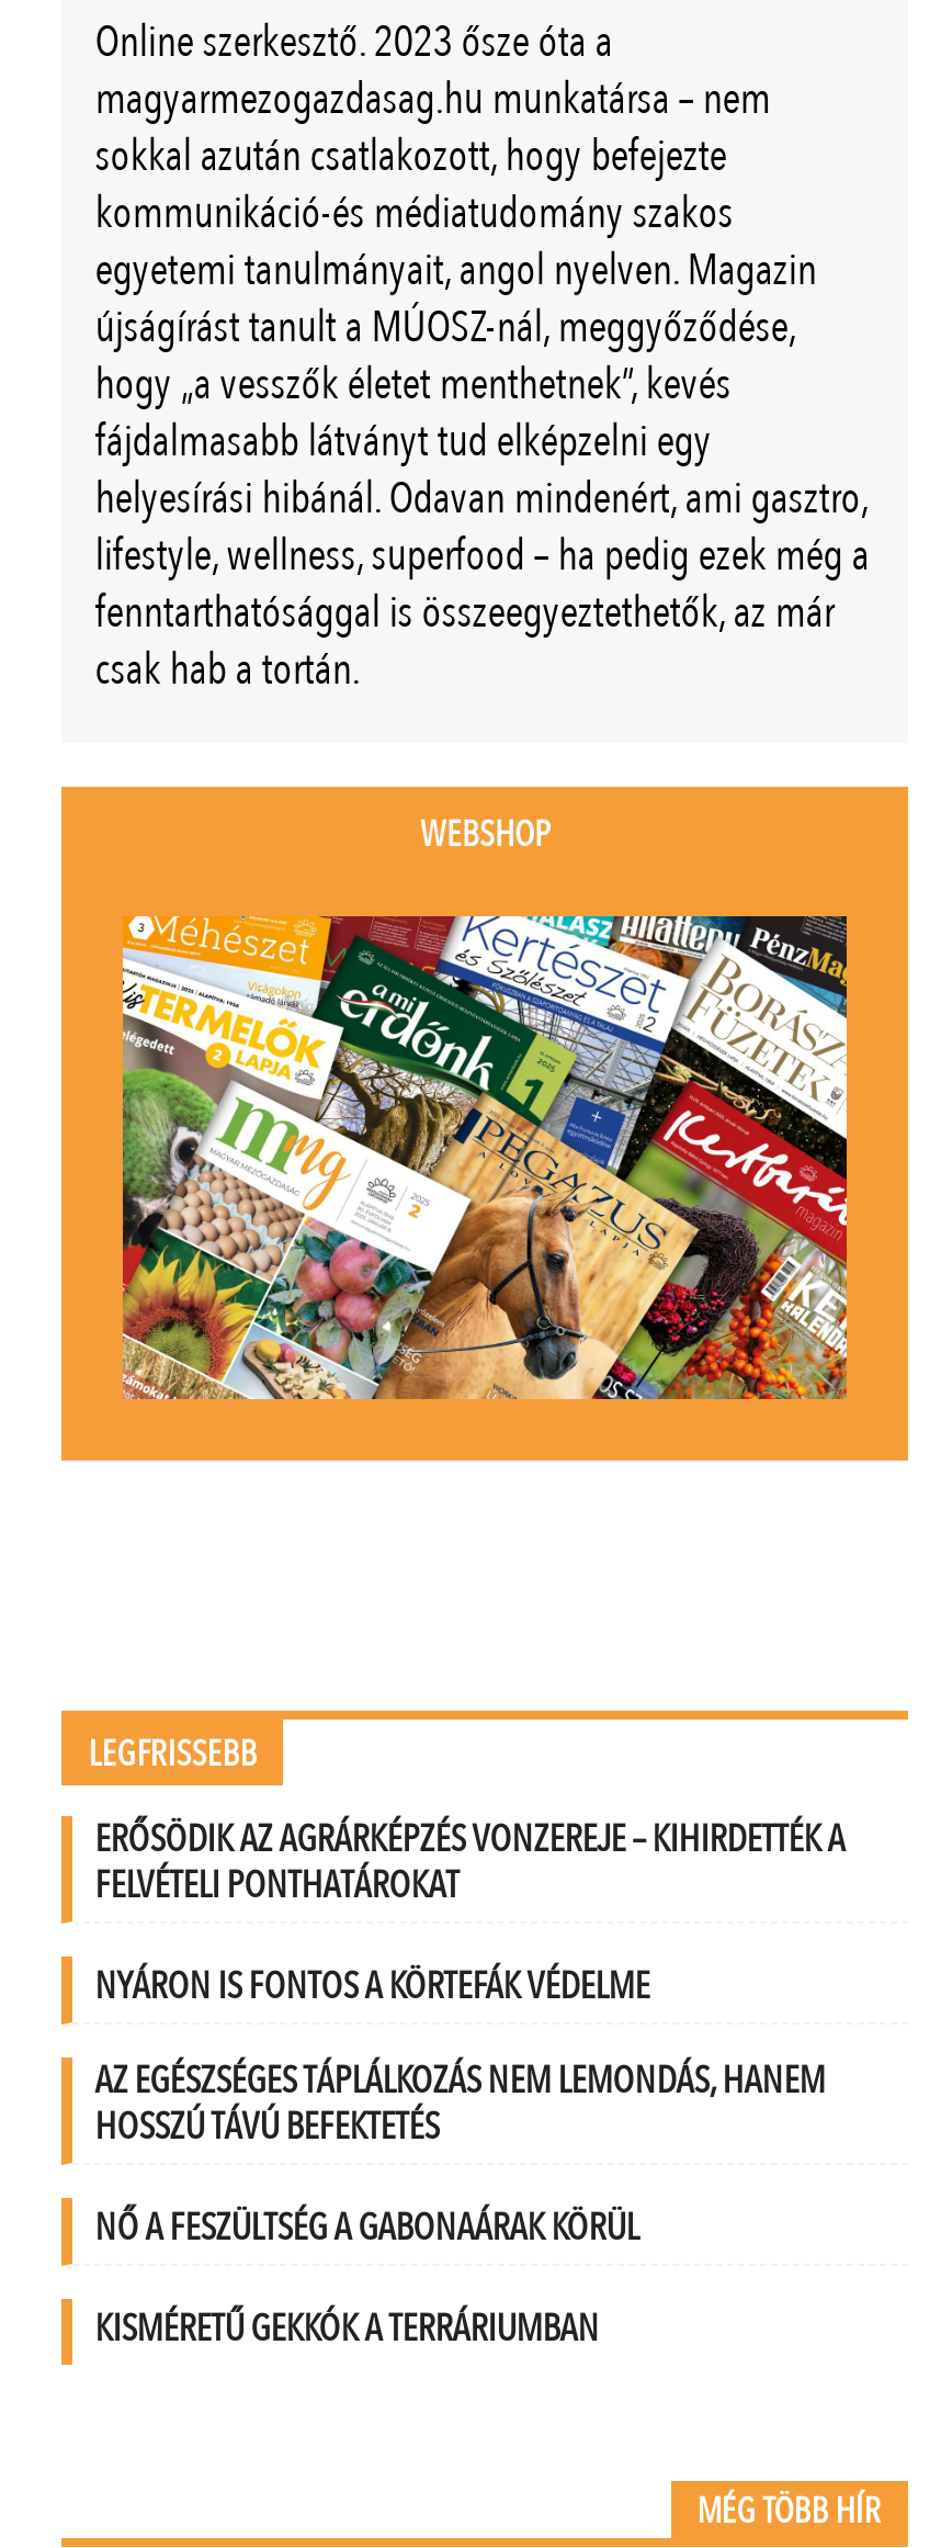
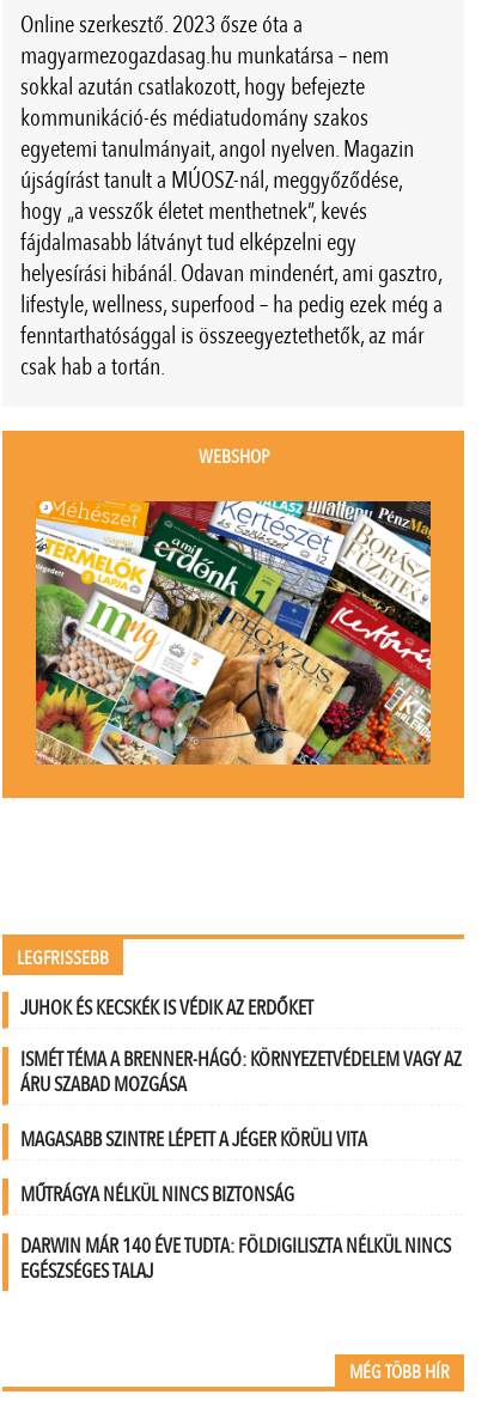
[95,1813,845,1909] ERŐSÖDIK AZ AGRÁRKÉPZÉS VONZEREJE – KIHIRDETTÉK A | FELVÉTELI PONTHATÁROKAT -> [21,994,314,1022] JUHOK ÉS KECSKÉK IS VÉDIK AZ ERDŐKET
[95,1960,650,2010] NYÁRON IS FONTOS A KÖRTEFÁK VÉDELME -> [21,1046,462,1098] ISMÉT TÉMA A BRENNER-HÁGÓ: KÖRNYEZETVÉDELEM VAGY AZ | ÁRU SZABAD MOZGÁSA
[95,2054,825,2151] AZ EGÉSZSÉGES TÁPLÁLKOZÁS NEM LEMONDÁS, HANEM | HOSSZÚ TÁVÚ BEFEKTETÉS -> [21,1126,367,1153] MAGASABB SZINTRE LÉPETT A JÉGER KÖRÜLI VITA
[95,2201,639,2252] NŐ A FESZÜLTSÉG A GABONAÁRAK KÖRÜL -> [21,1181,294,1208] MŰTRÁGYA NÉLKÜL NINCS BIZTONSÁG
[95,2302,599,2353] KISMÉRETŰ GEKKÓK A TERRÁRIUMBAN -> [21,1232,451,1285] DARWIN MÁR 140 ÉVE TUDTA: FÖLDIGILISZTA NÉLKÜL NINCS | EGÉSZSÉGES TALAJ

